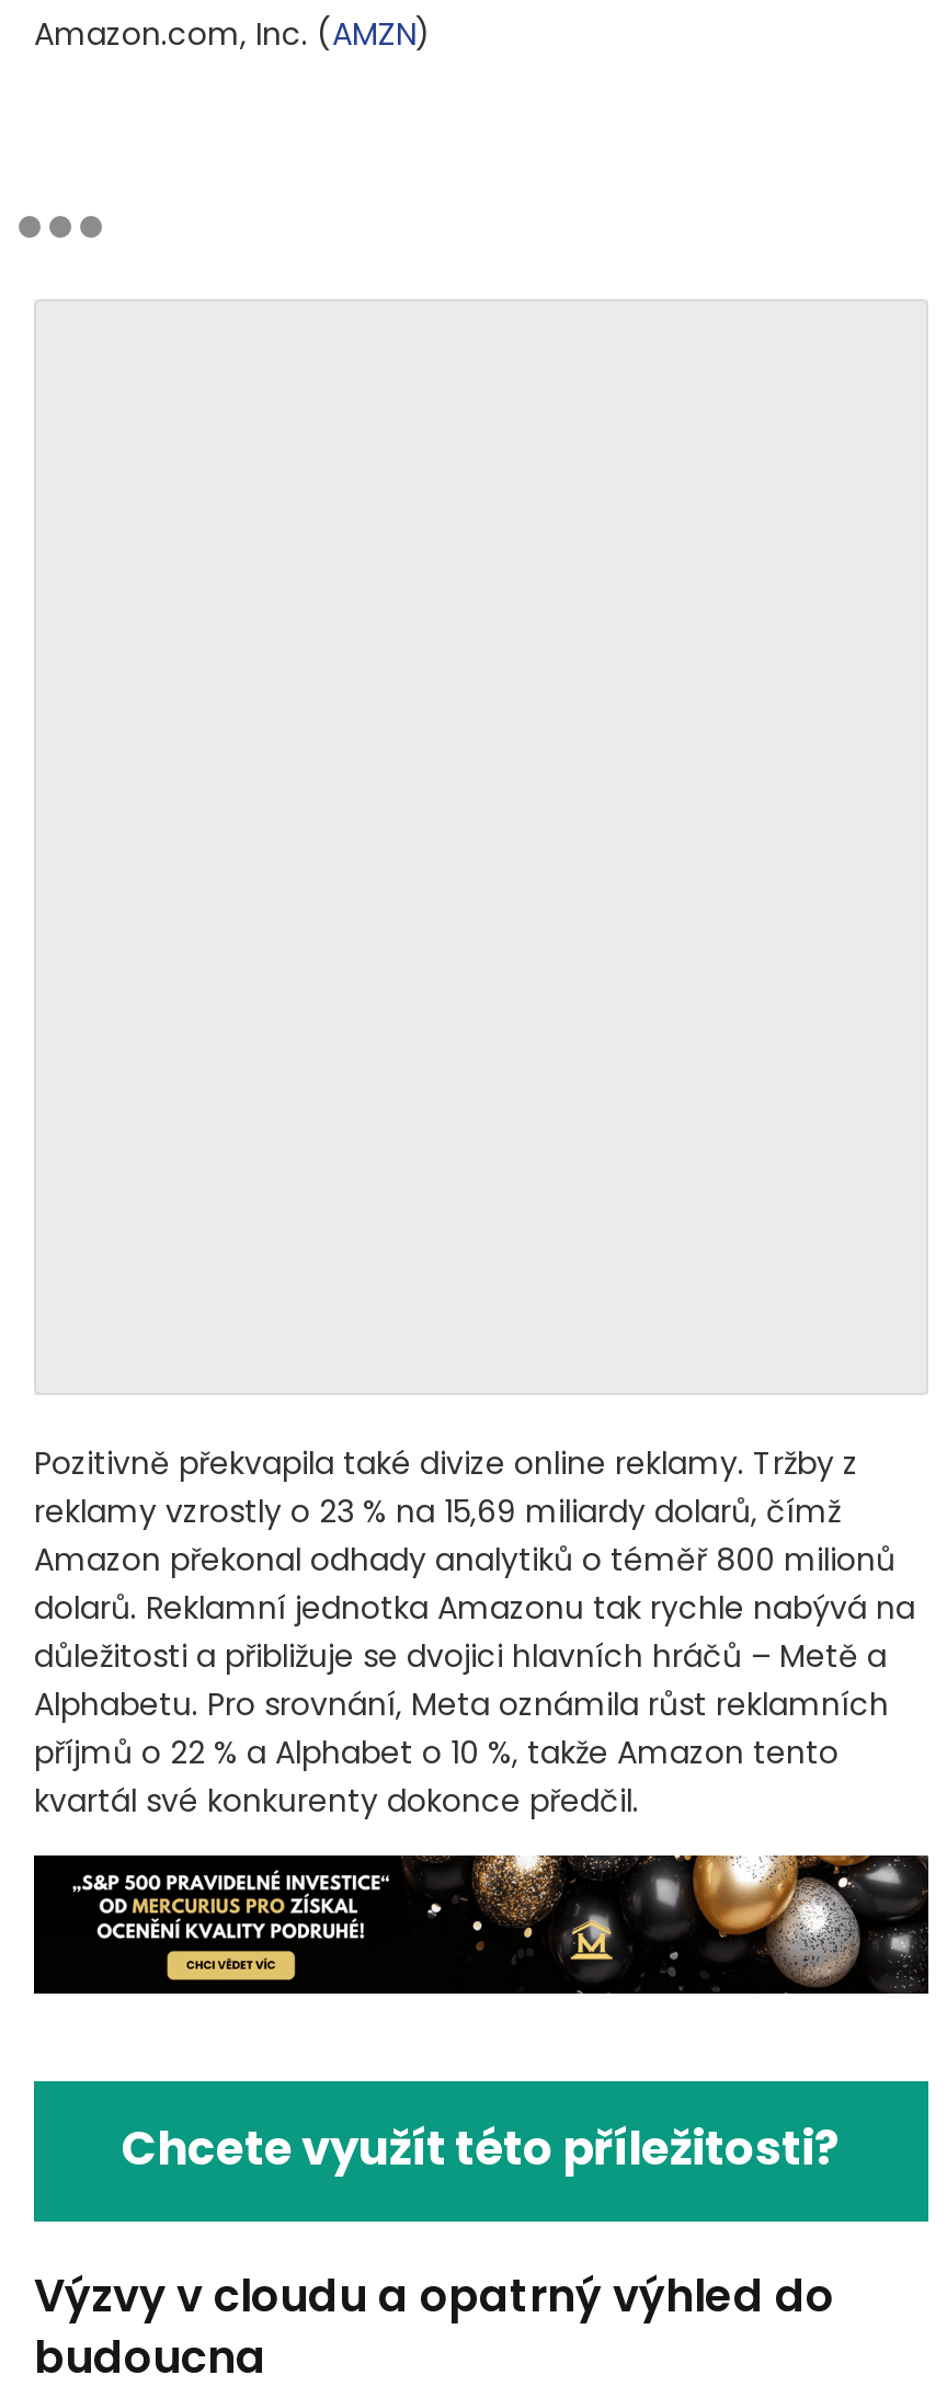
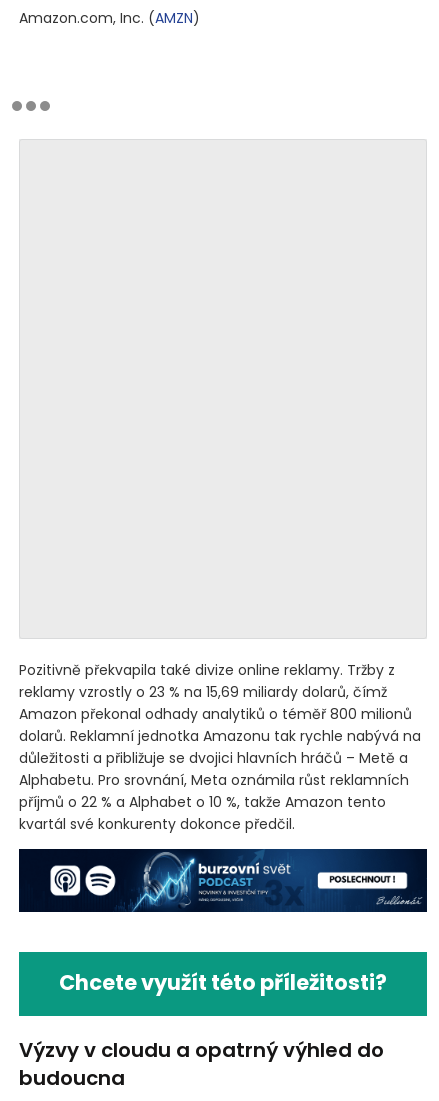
[34,1853,928,1994] [image] -> [19,848,426,913] [image]

